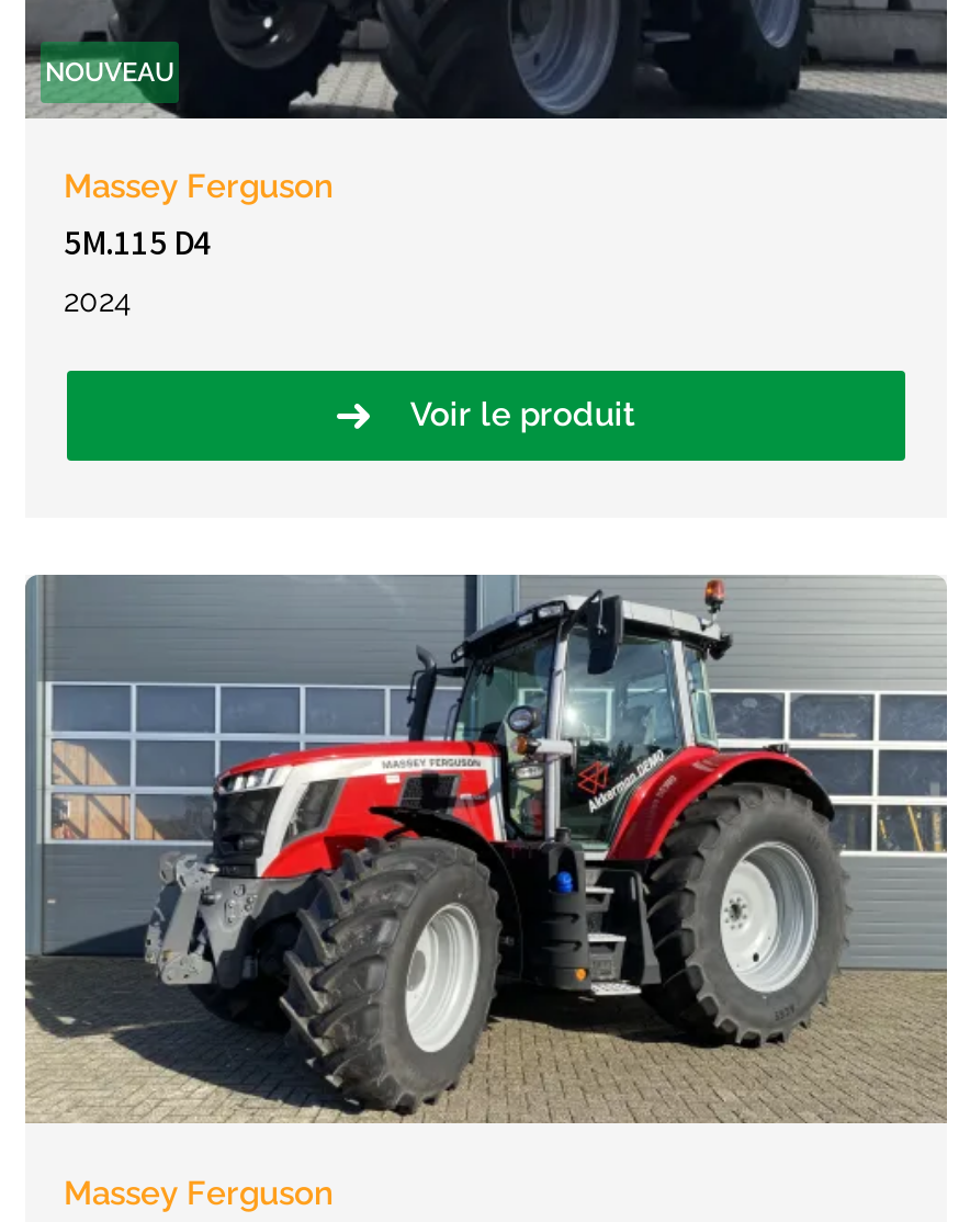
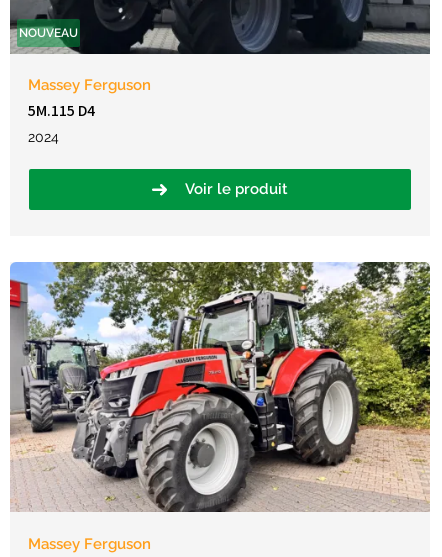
[23,573,949,1123] [image] -> [9,261,431,512] [image]

